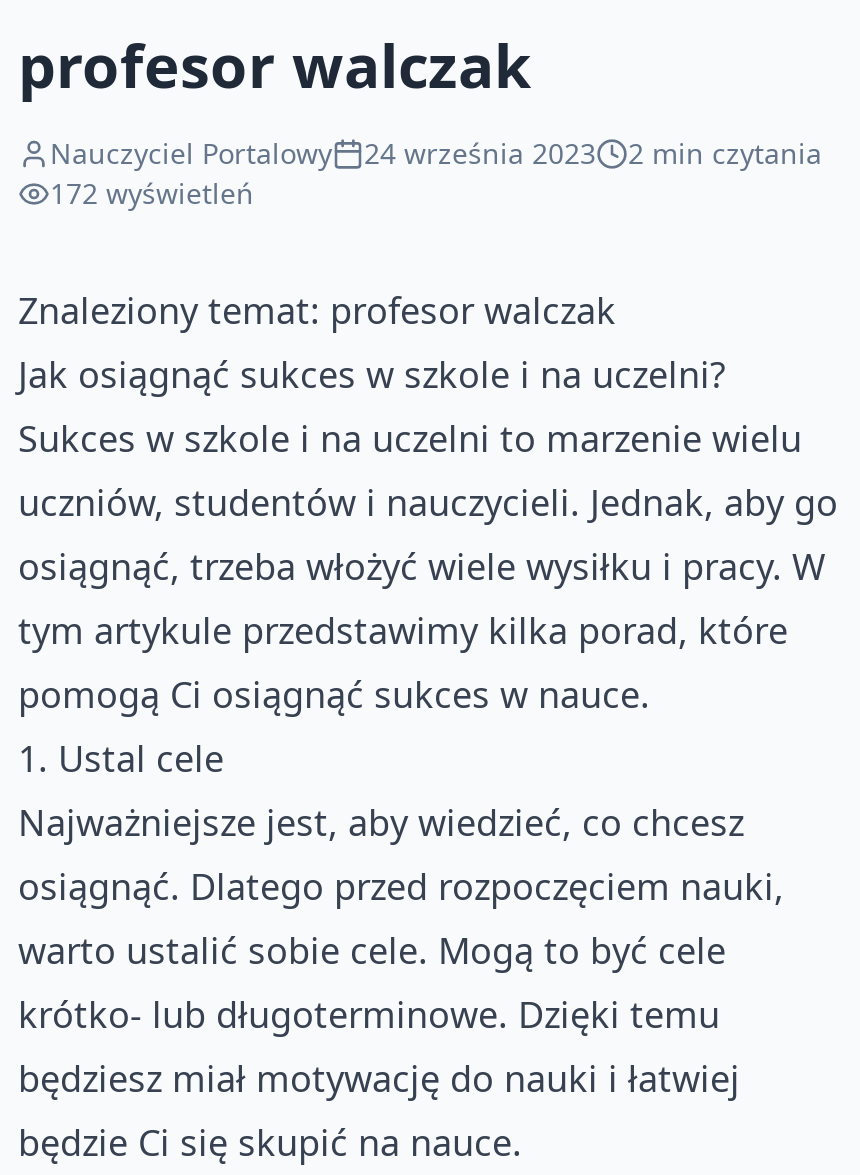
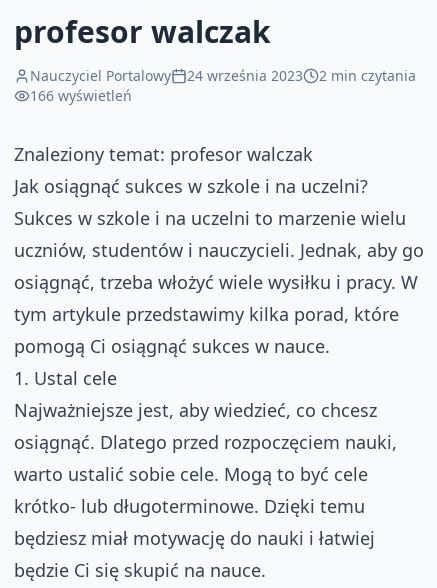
[50,174,254,212] 172 wyświetleń -> [30,86,132,105] 166 wyświetleń

